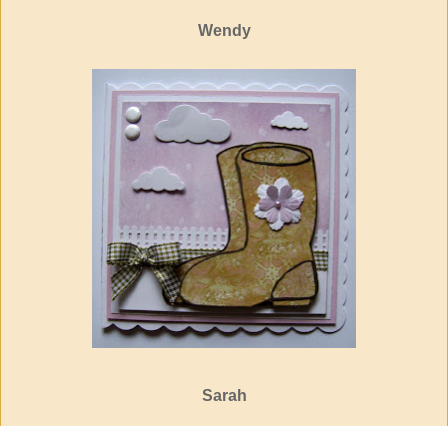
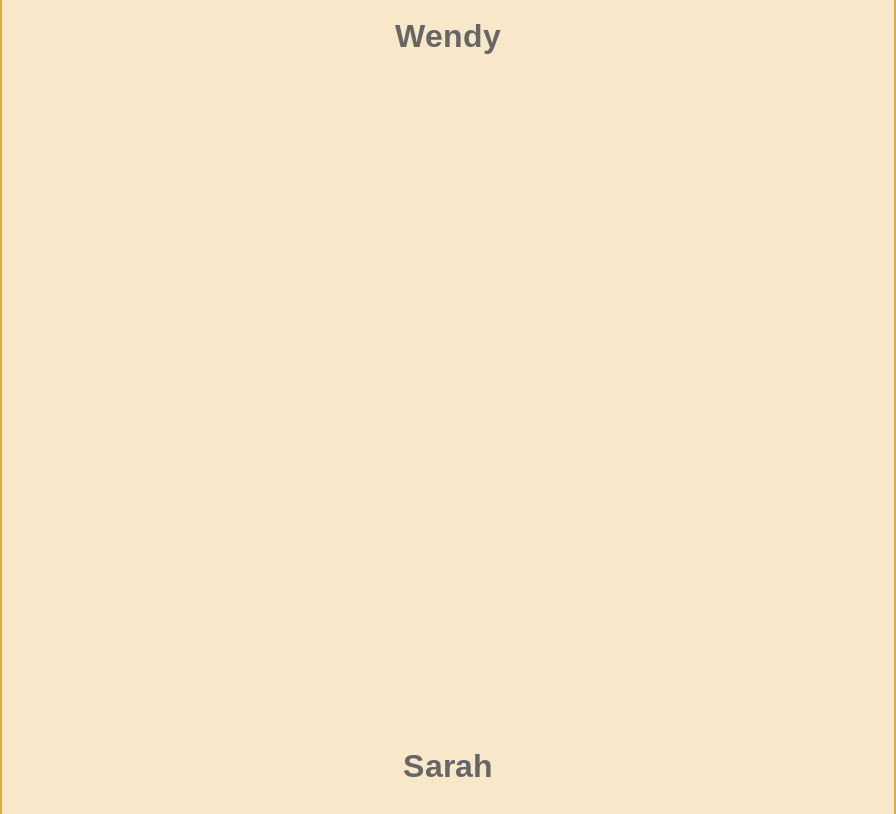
[91,69,357,349] [image] -> none

